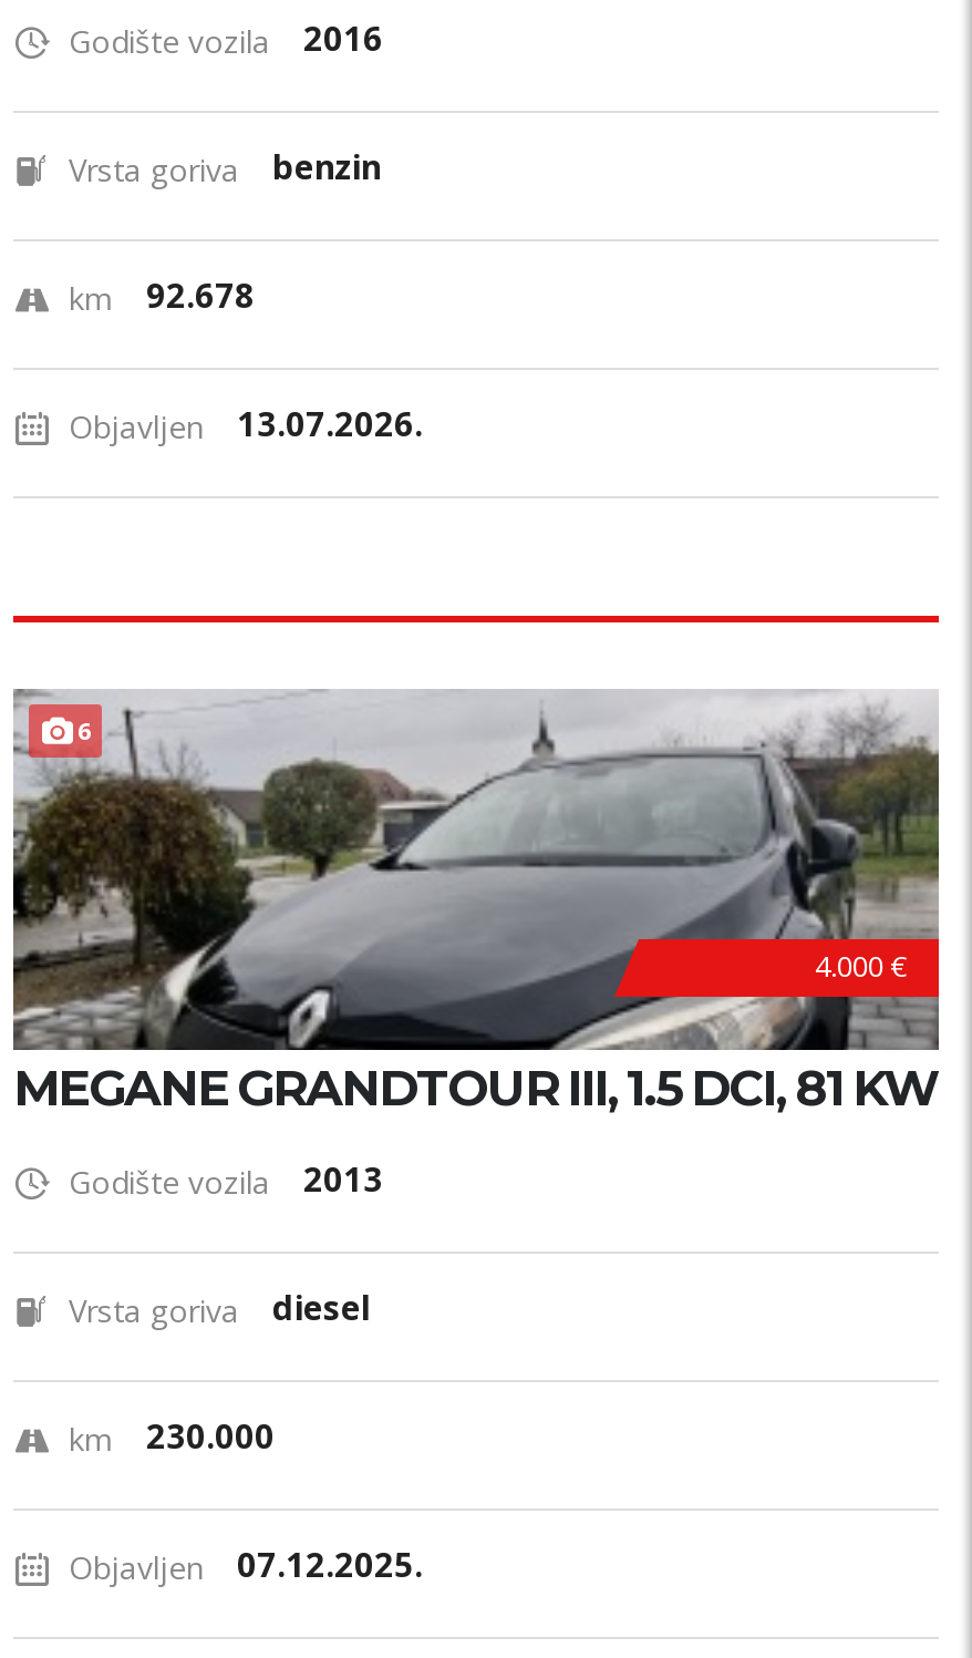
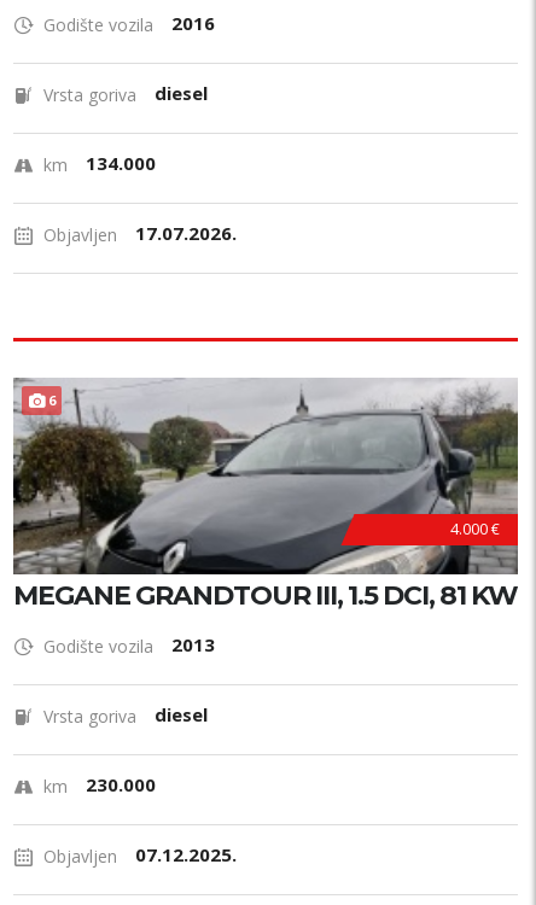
[272,144,381,188] benzin -> [155,81,208,105] diesel
[69,272,255,319] km 92.678 -> [43,151,156,176] km 134.000
[69,401,423,447] Objavljen 13.07.2026. -> [43,221,237,246] Objavljen 17.07.2026.

